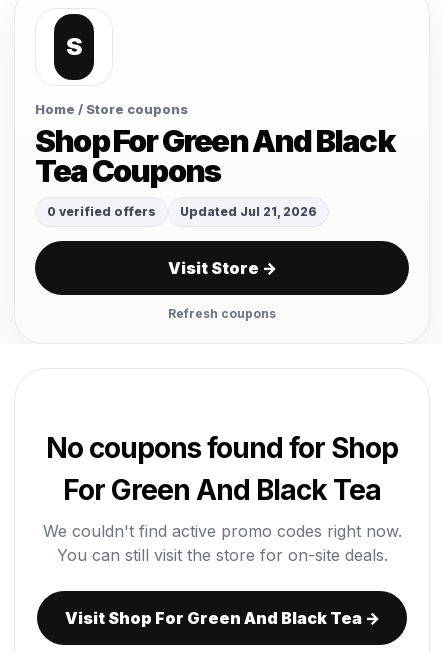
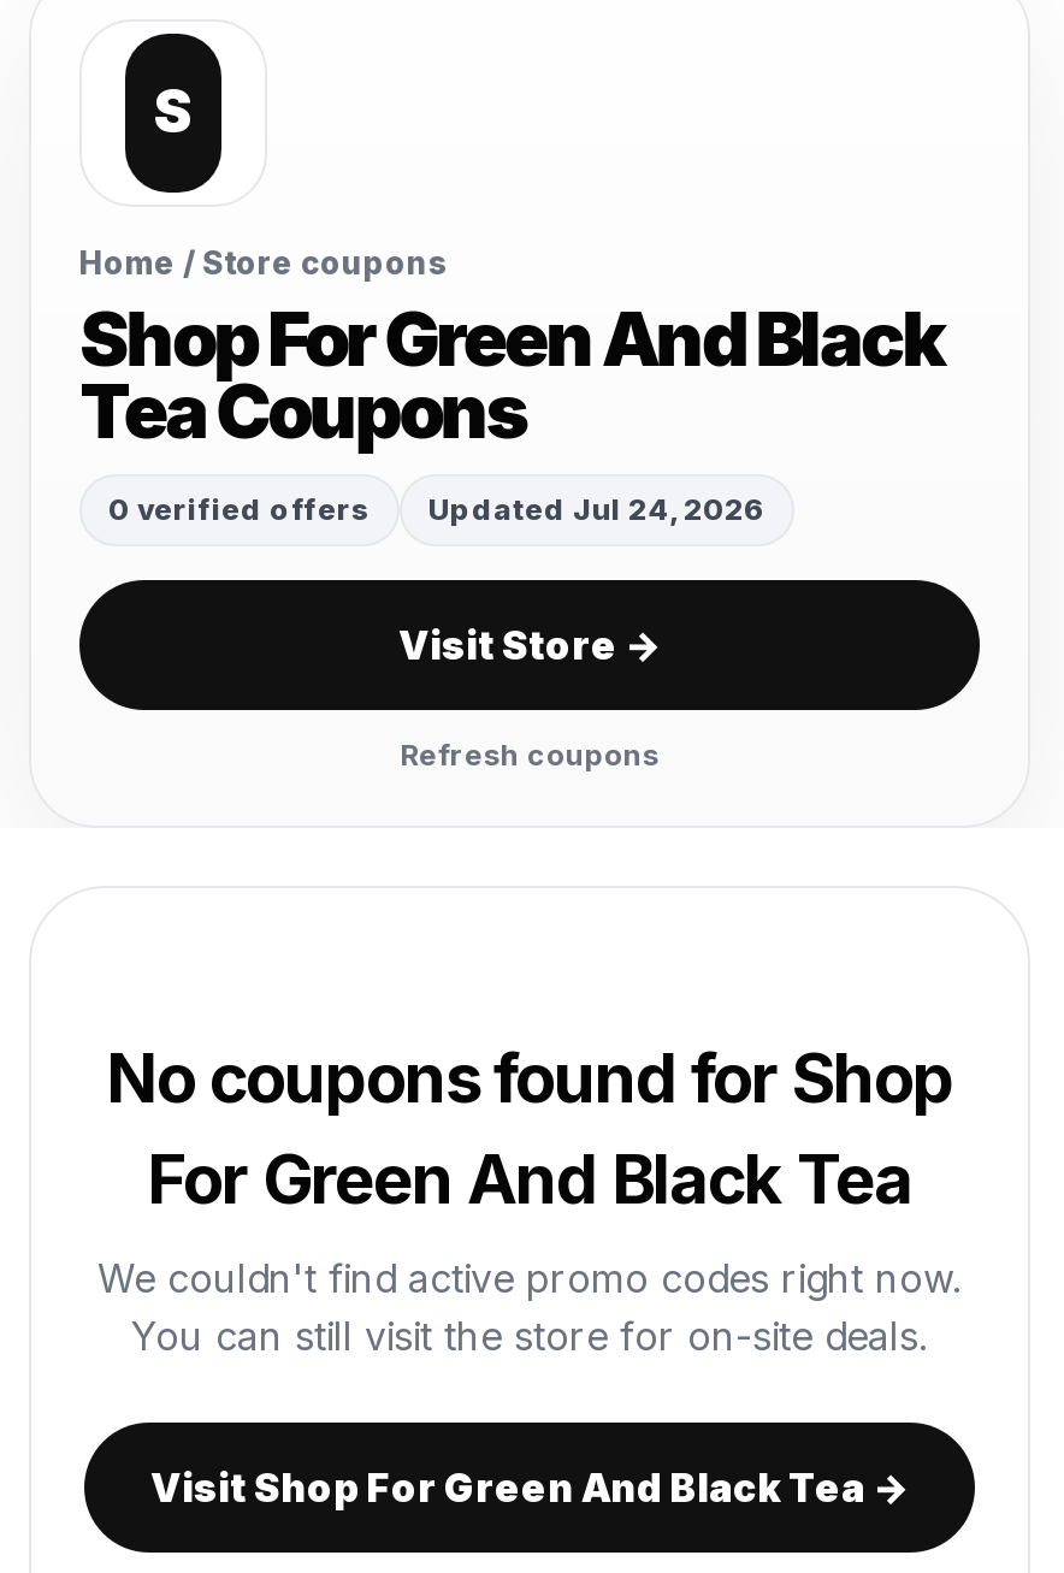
[180,204,317,219] Updated Jul 21, 2026 -> [428,491,766,527] Updated Jul 24, 2026

